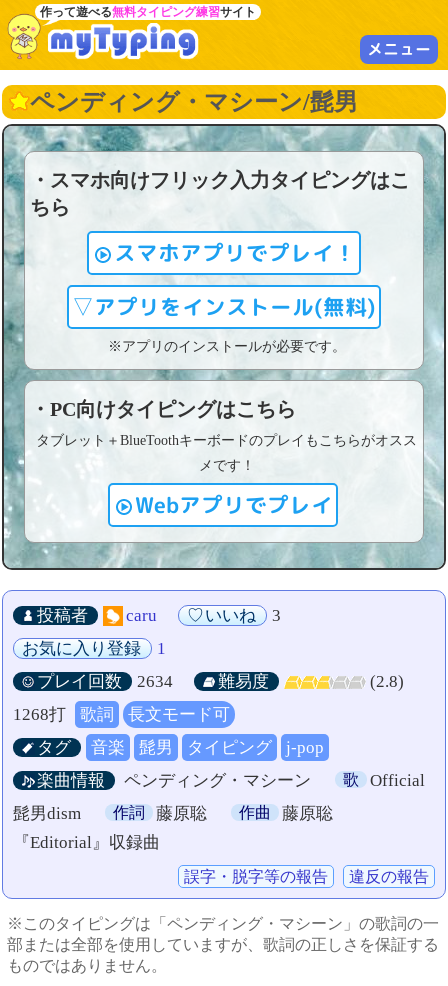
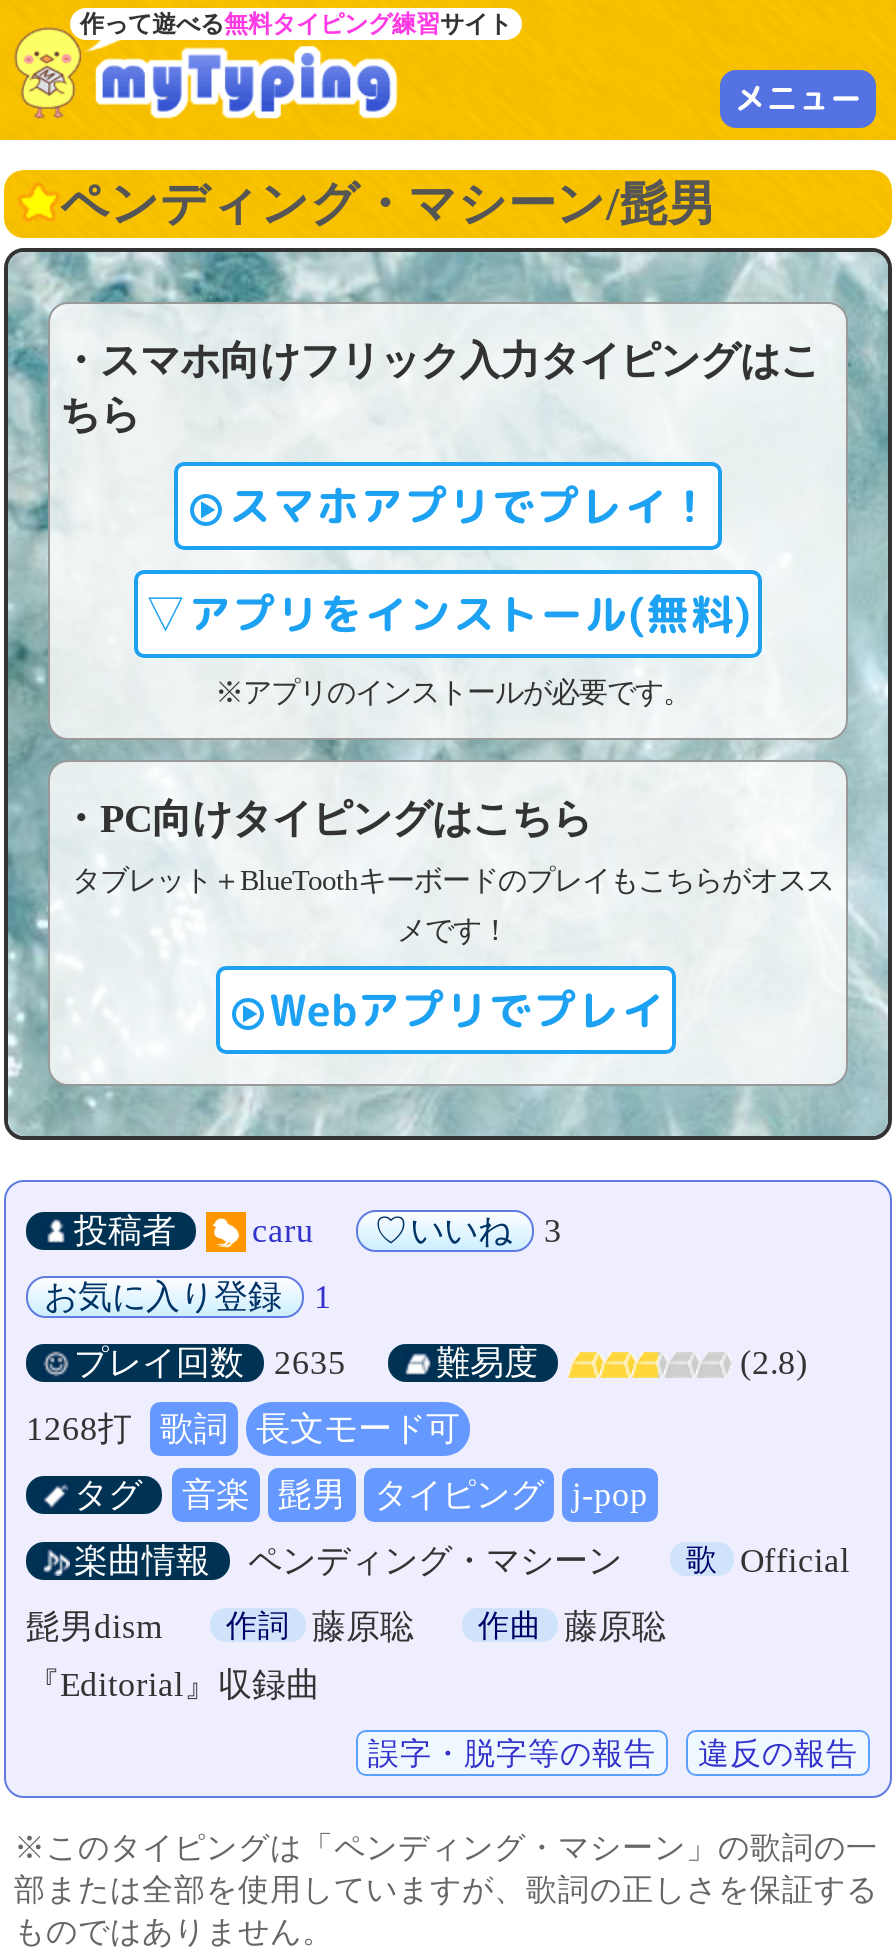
[37,672,173,691] プレイ回数 2634 -> [74,1344,346,1382] プレイ回数 2635

